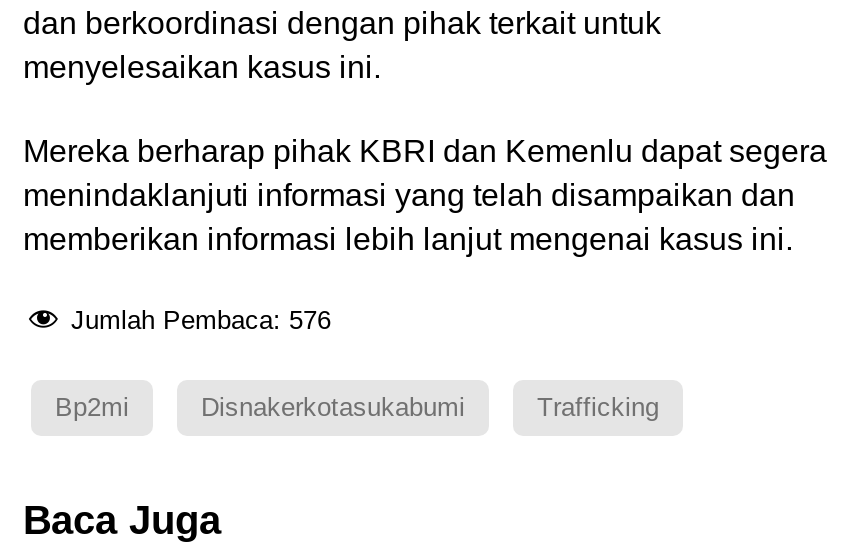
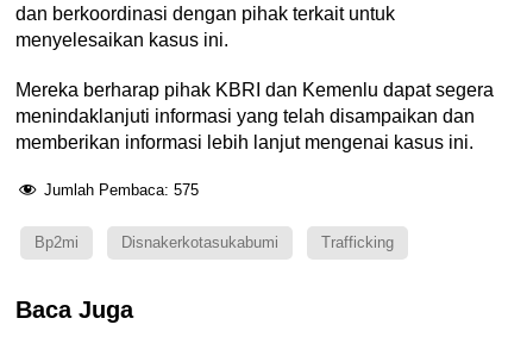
[71,305,331,335] Jumlah Pembaca: 576 -> [44,181,199,199] Jumlah Pembaca: 575

